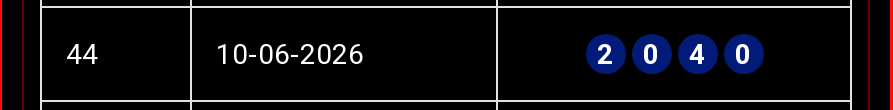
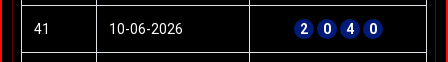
[66,38,98,70] 44 -> [34,21,50,37] 41

